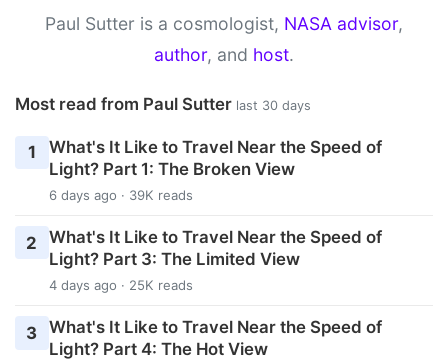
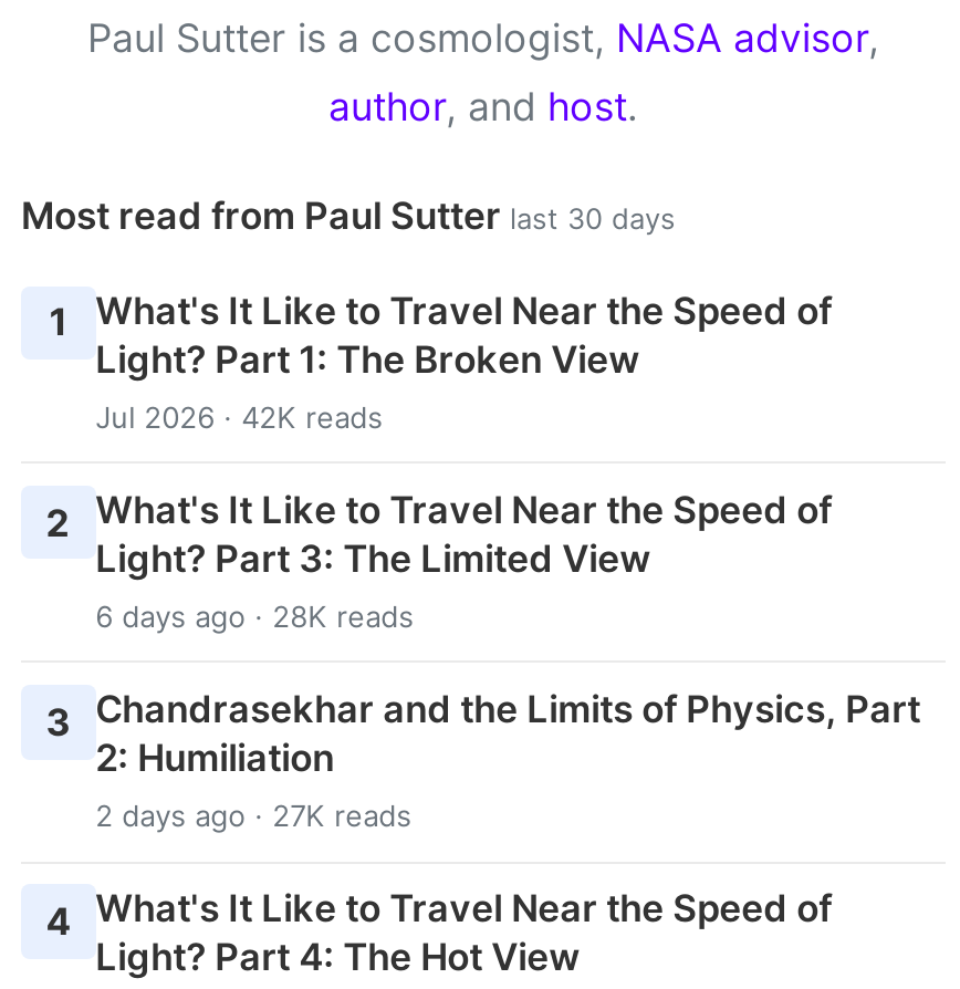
[49,187,193,203] 6 days ago · 39K reads -> [95,399,383,434] Jul 2026 · 42K reads
[26,277,382,343] 4 days ago · 25K reads | 3 What's It Like to Travel Near the Speed of -> [46,598,920,944] 6 days ago · 28K reads | 3 Chandrasekhar and the Limits of Physics, Part | 2: Humiliation | 2 days ago · 27K reads | 4 What's It Like to Travel Near the Speed of

